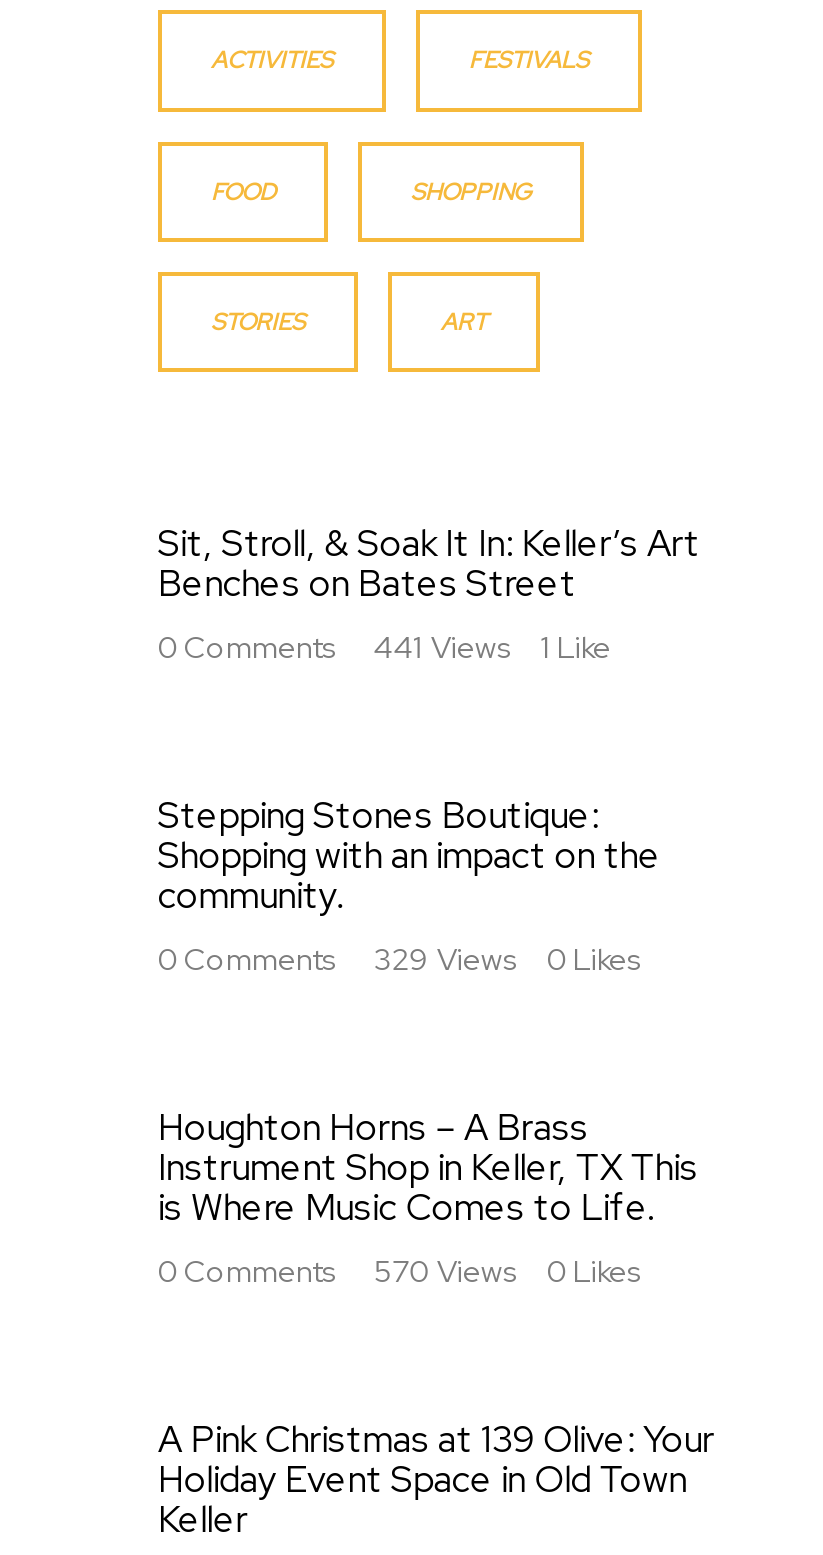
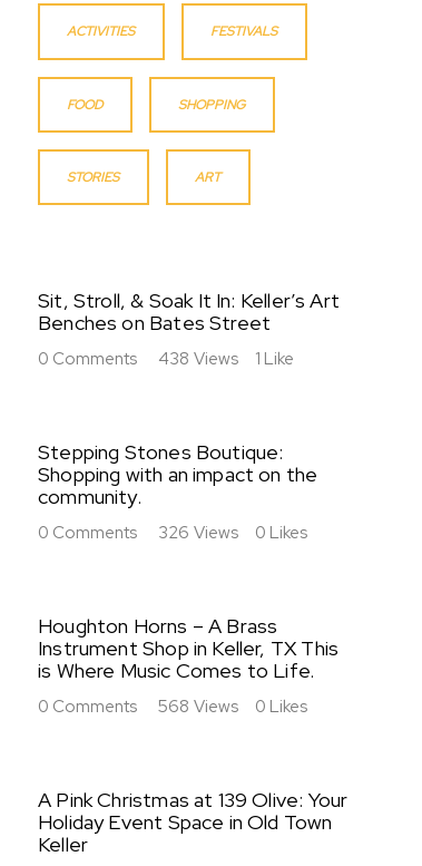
[374,628,511,668] 441 Views -> [158,348,238,370] 438 Views
[374,940,517,980] 329 Views -> [158,522,238,544] 326 Views
[374,1252,517,1292] 570 Views -> [158,696,238,718] 568 Views

